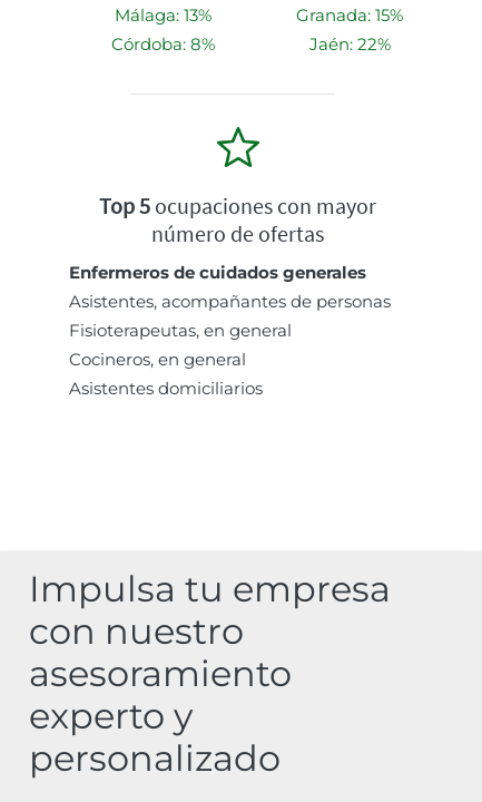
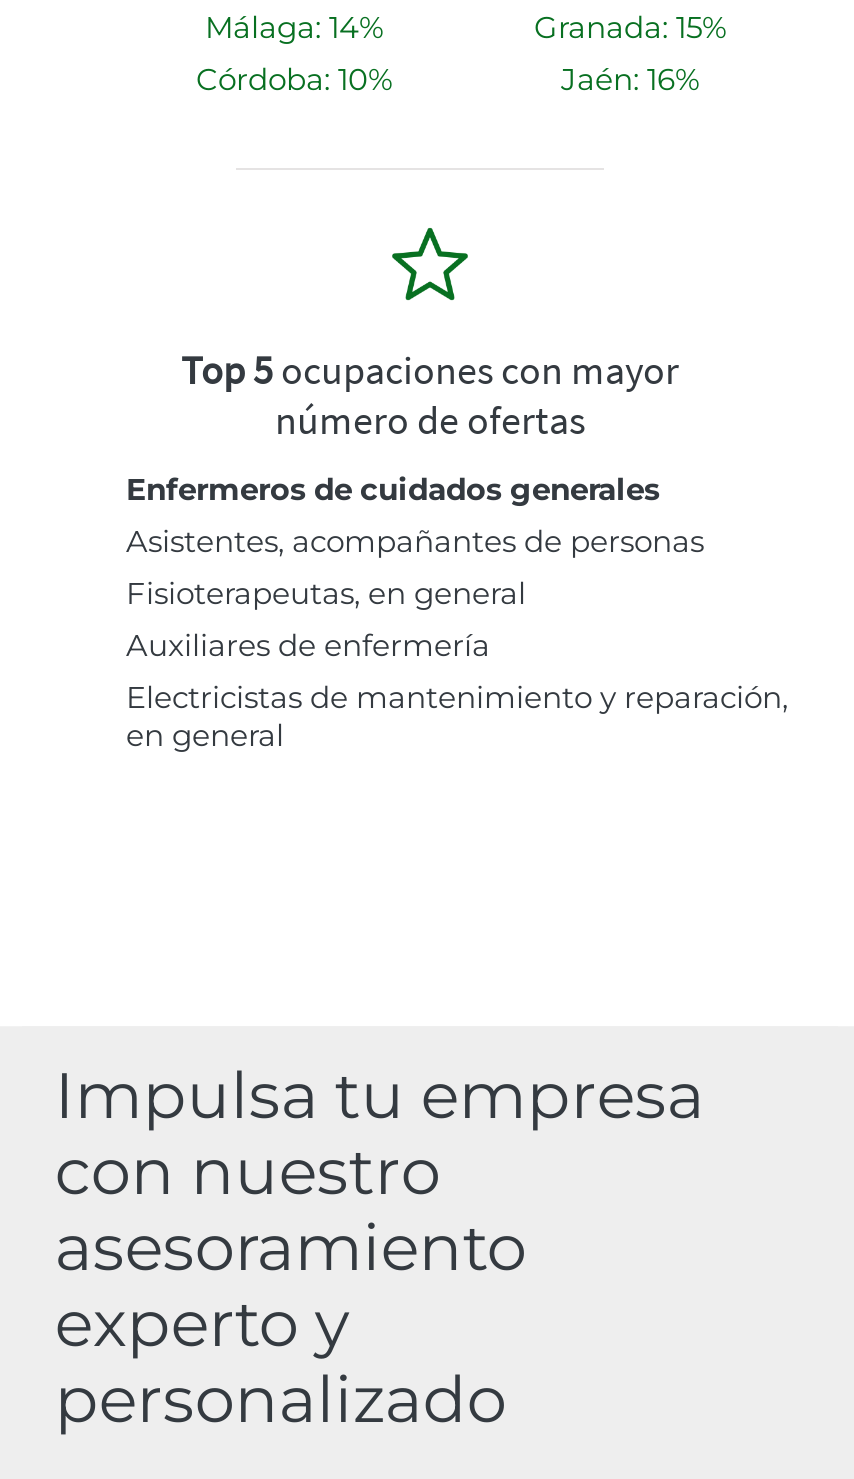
[114,5,211,26] Málaga: 13% -> [205,8,383,46] Málaga: 14%
[111,34,214,55] Córdoba: 8% -> [196,60,392,98] Córdoba: 10%
[309,34,390,55] Jaén: 22% -> [561,60,699,98] Jaén: 16%
[69,349,263,399] Cocineros, en general | Asistentes domiciliarios -> [126,626,788,754] Auxiliares de enfermería | Electricistas de mantenimiento y reparación, | en general

